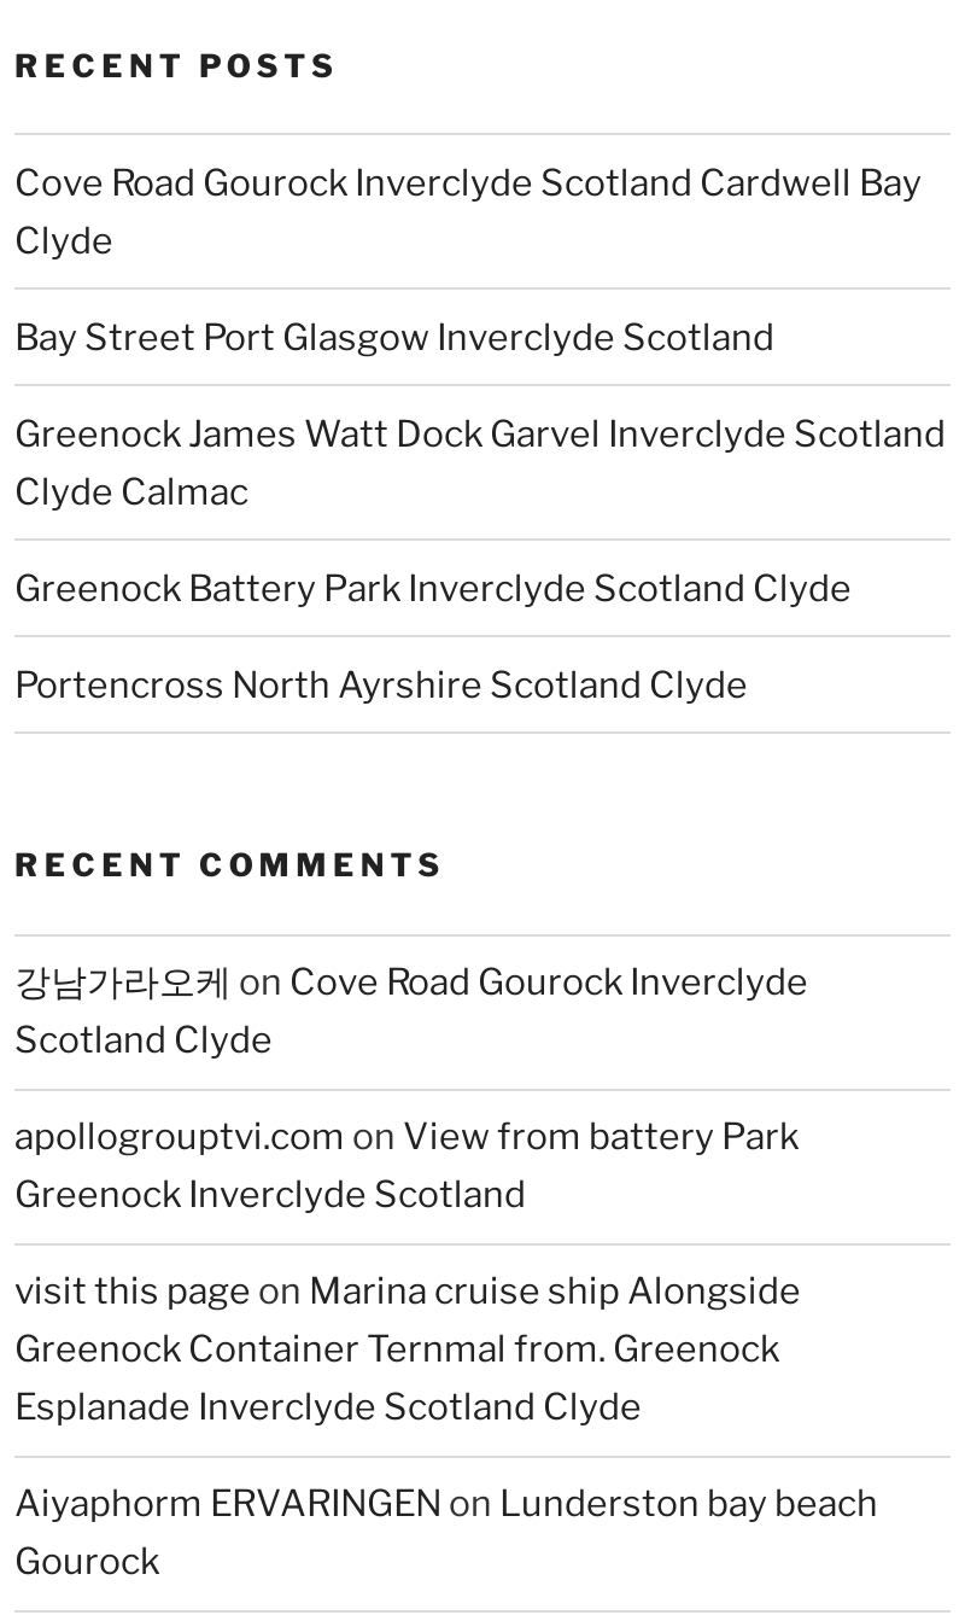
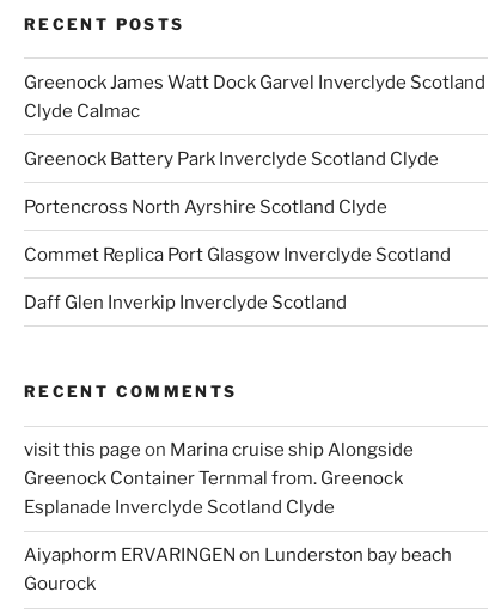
[14,161,922,358] Cove Road Gourock Inverclyde Scotland Cardwell Bay | Clyde | Bay Street Port Glasgow Inverclyde Scotland -> none
none -> [24,243,451,313] Commet Replica Port Glasgow Inverclyde Scotland | Daff Glen Inverkip Inverclyde Scotland
[14,961,808,1217] 강남가라오케 on Cove Road Gourock Inverclyde | Scotland Clyde | apollogrouptvi.com on View from battery Park | Greenock Inverclyde Scotland -> none

